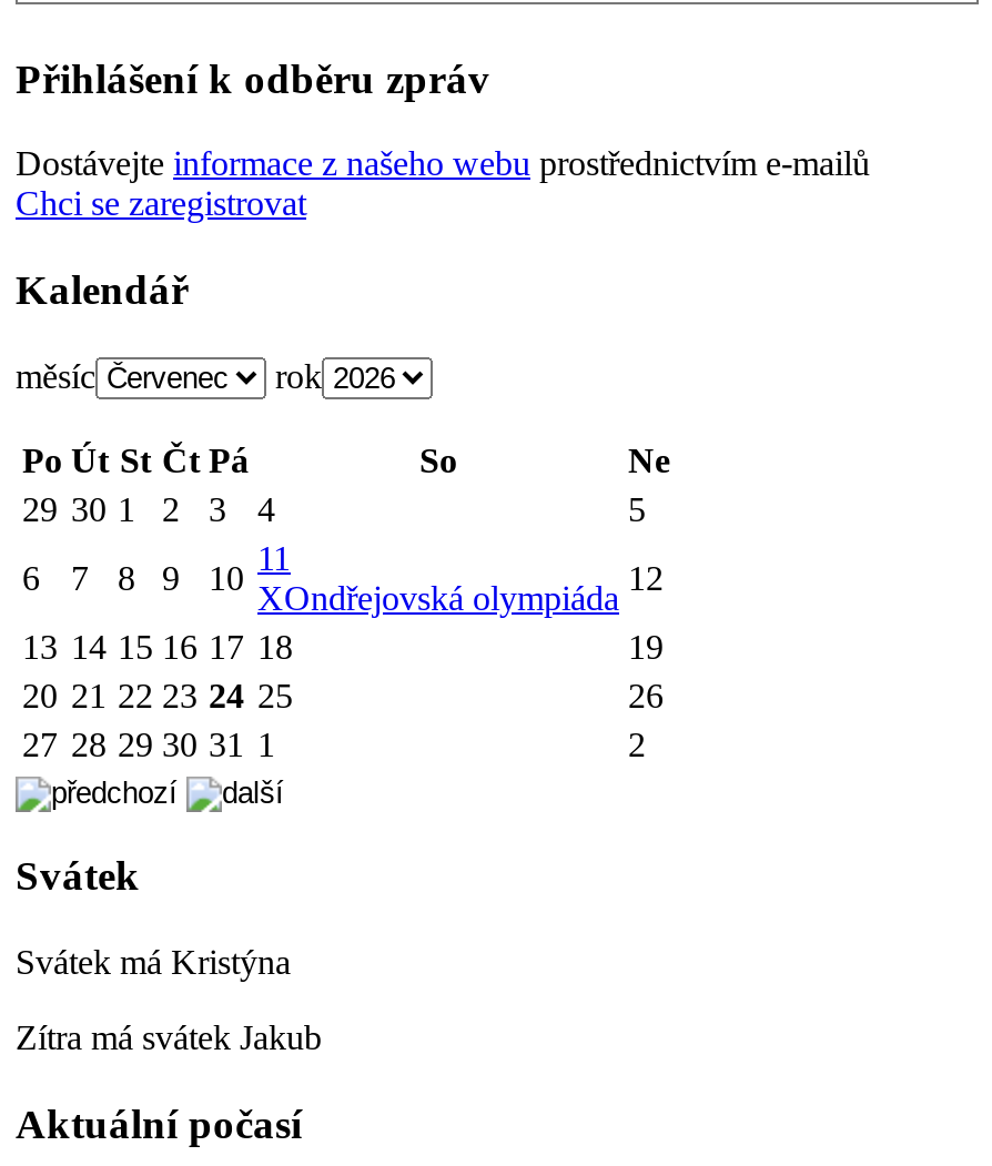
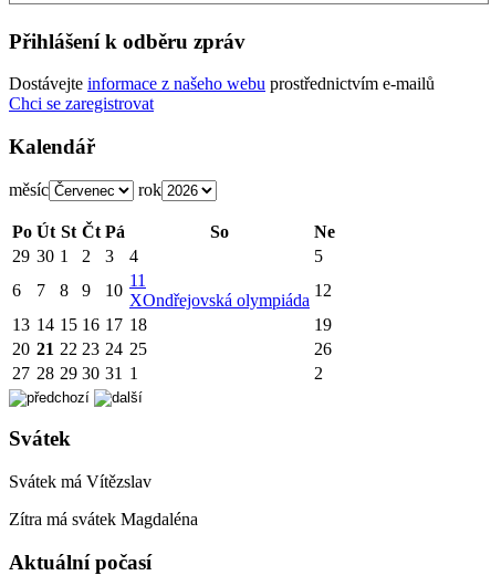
[16,943,291,981] Svátek má Kristýna -> [9,472,152,491] Svátek má Vítězslav
[16,1019,322,1057] Zítra má svátek Jakub -> [9,510,198,529] Zítra má svátek Magdaléna

